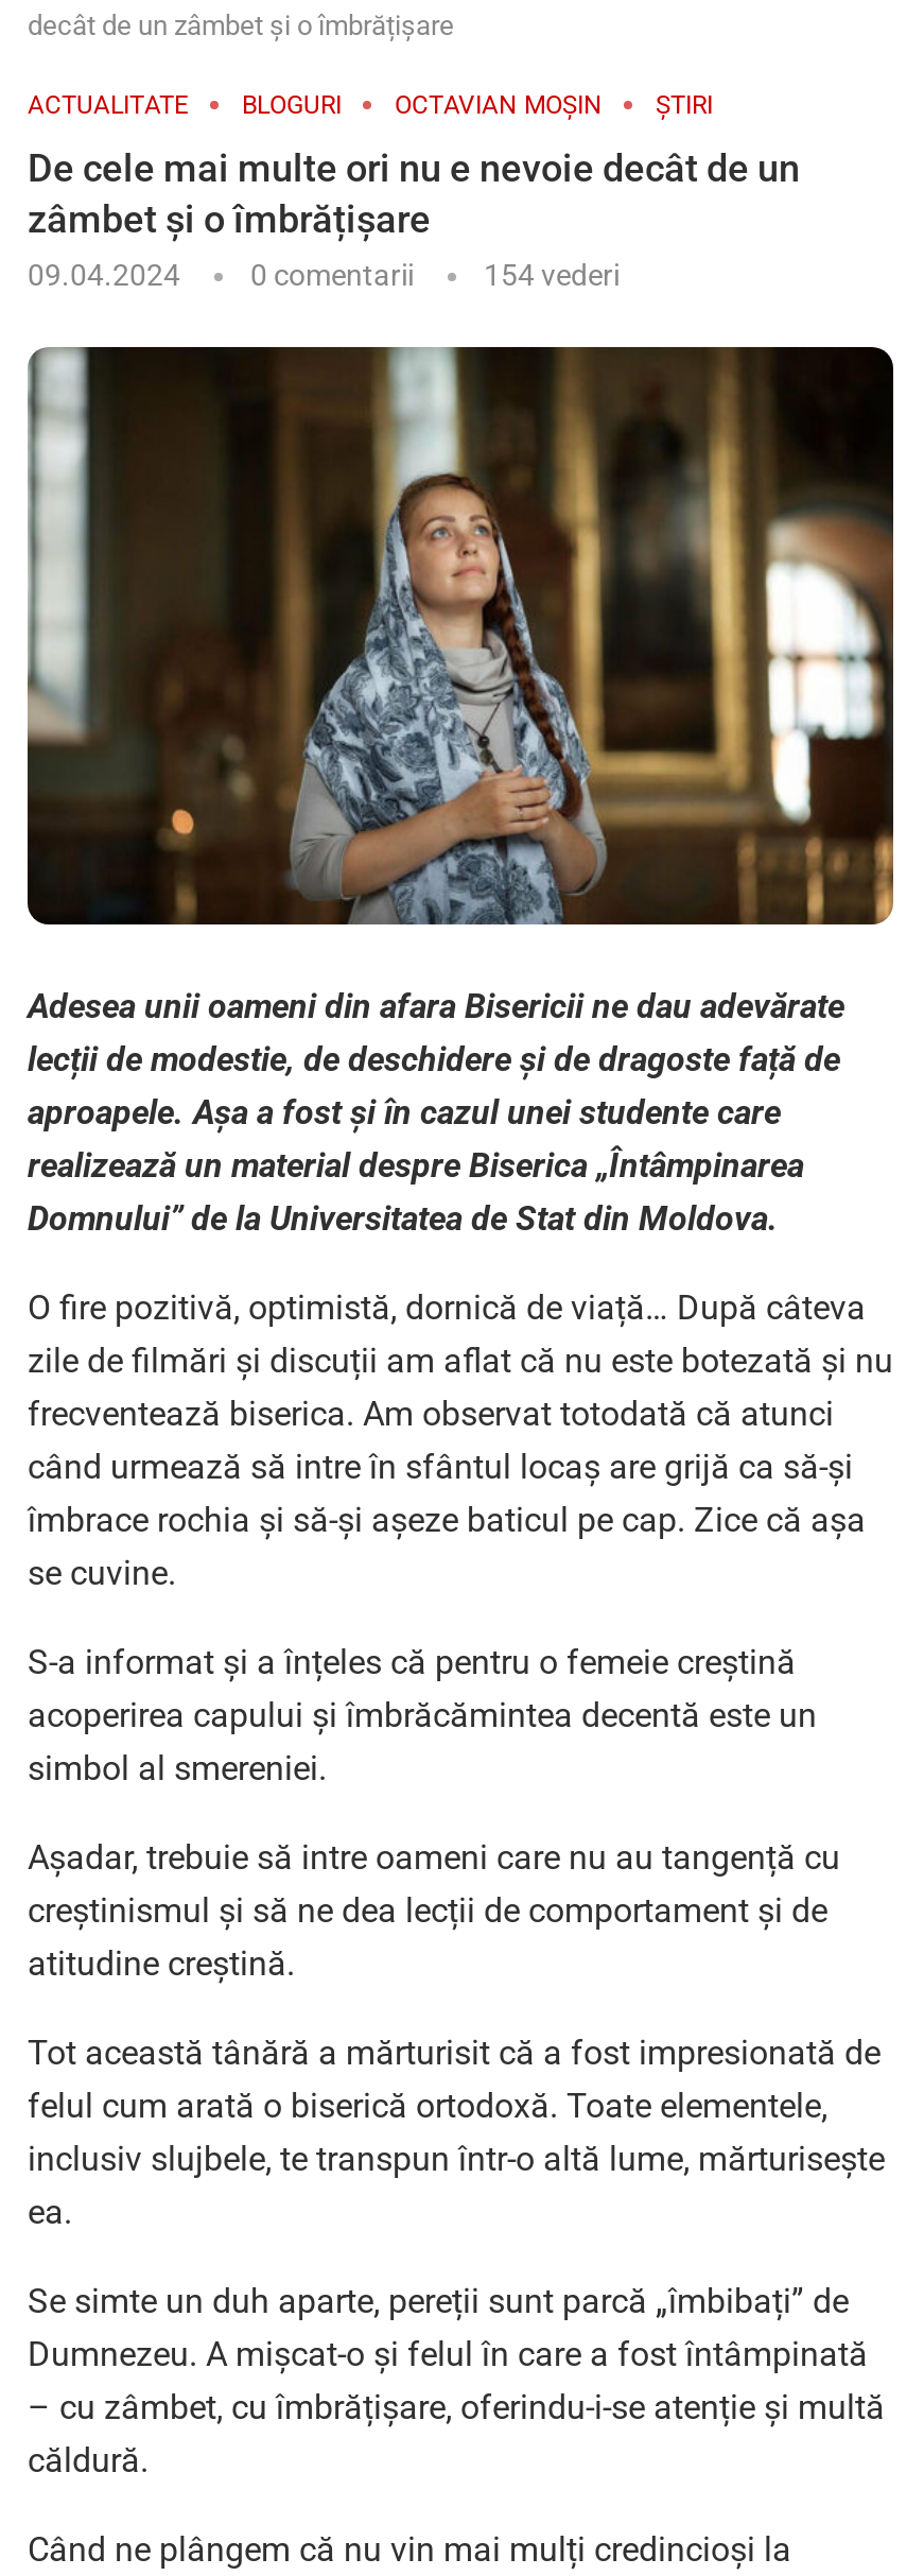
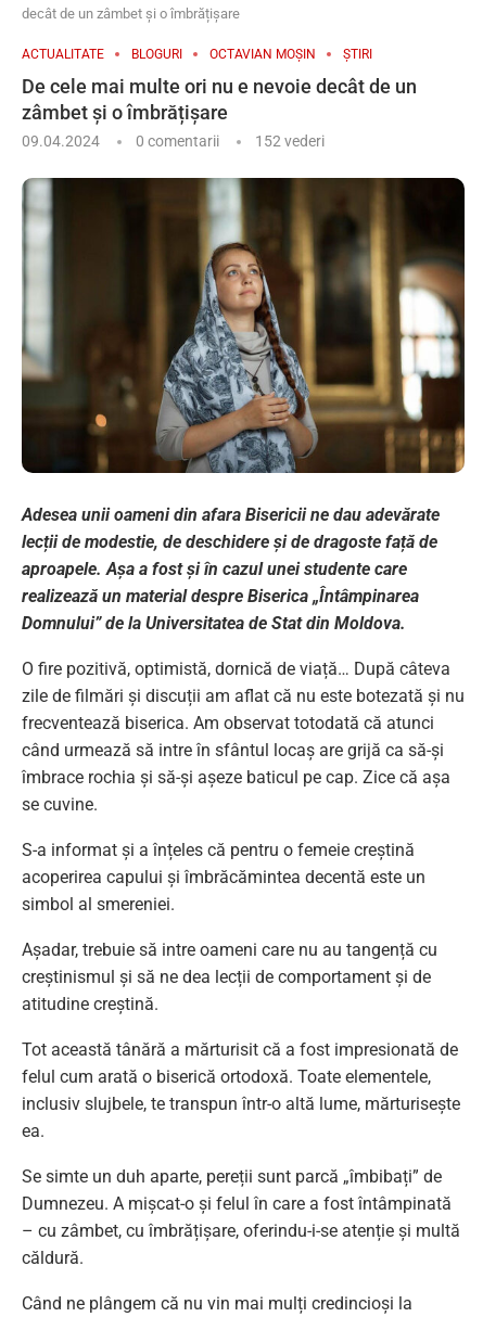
[484,259,620,293] 154 vederi -> [255,133,325,150] 152 vederi

